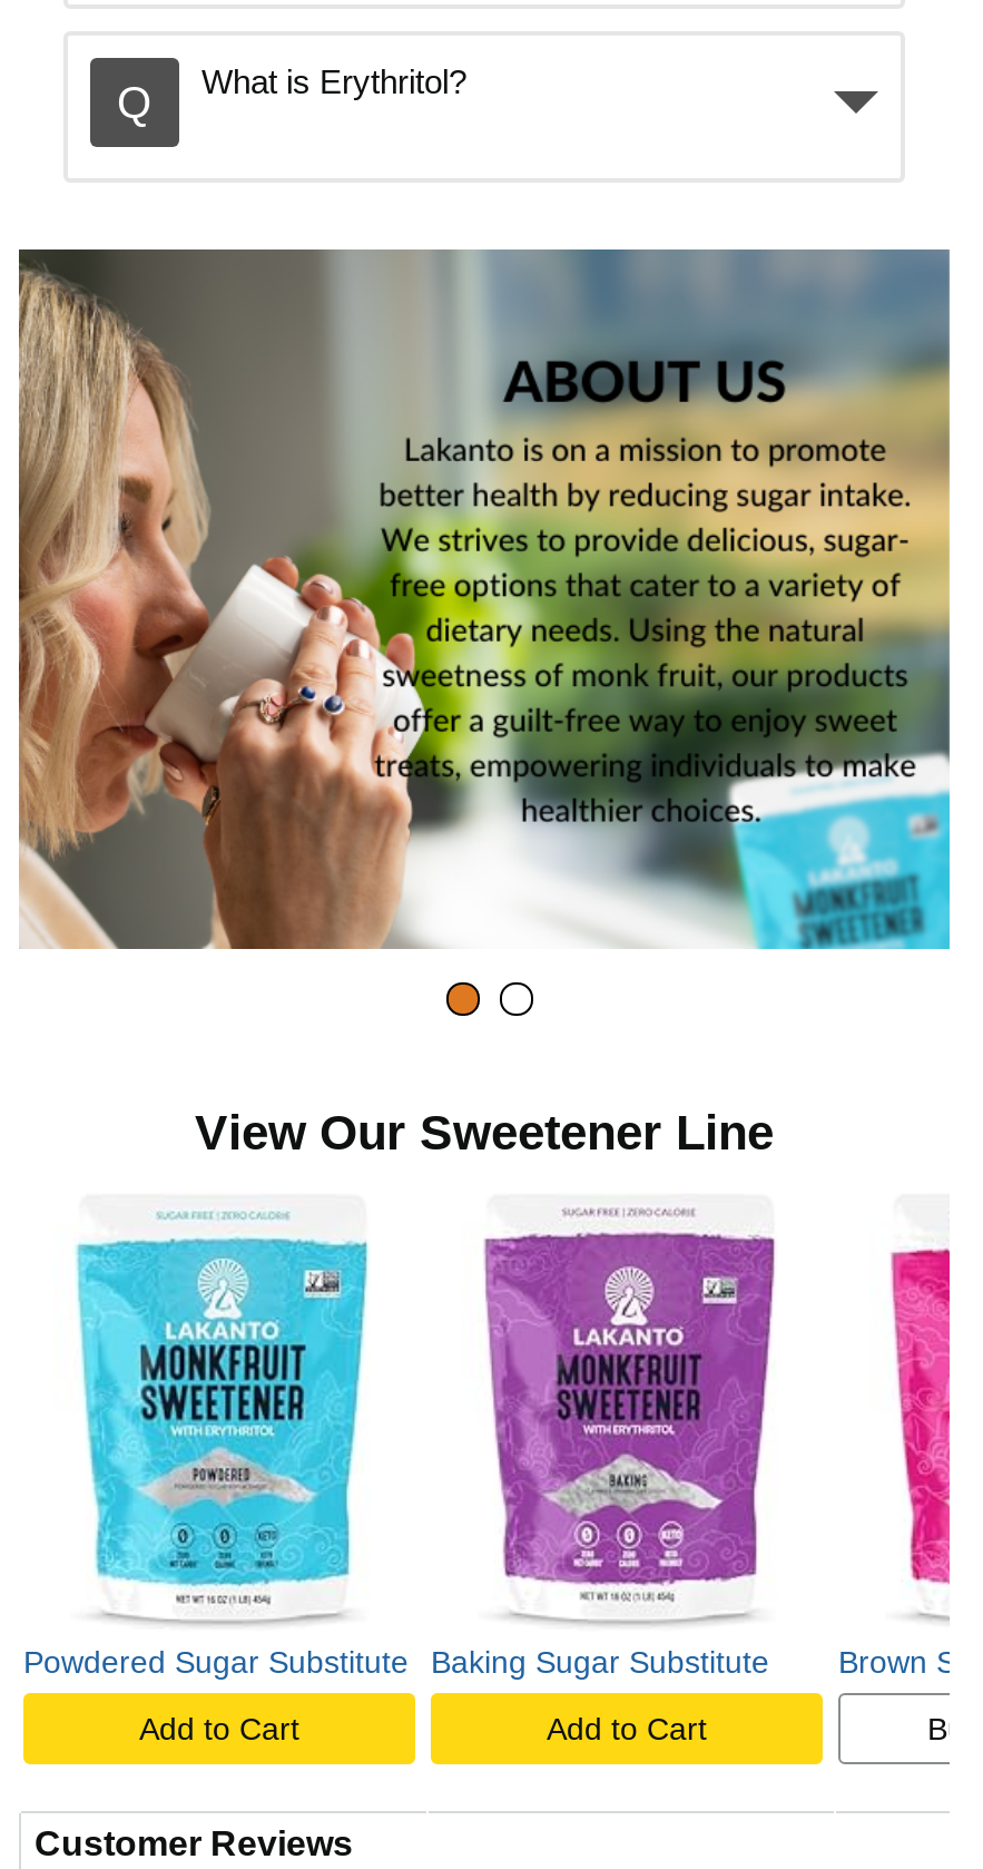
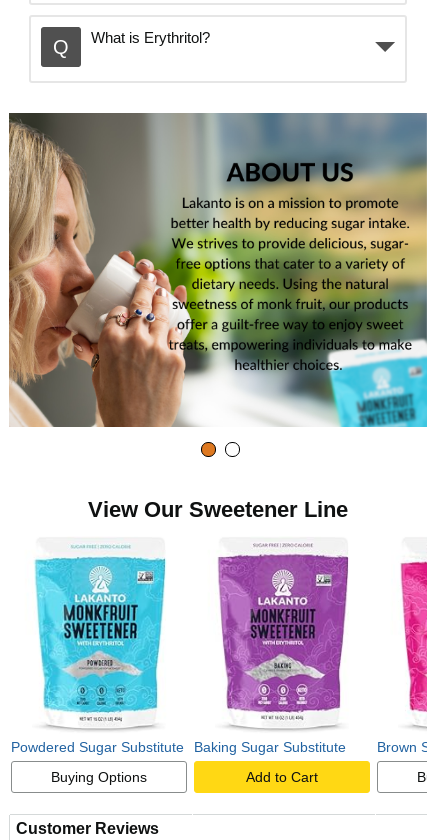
[139,1712,299,1748] Add to Cart -> [51,769,147,785] Buying Options

